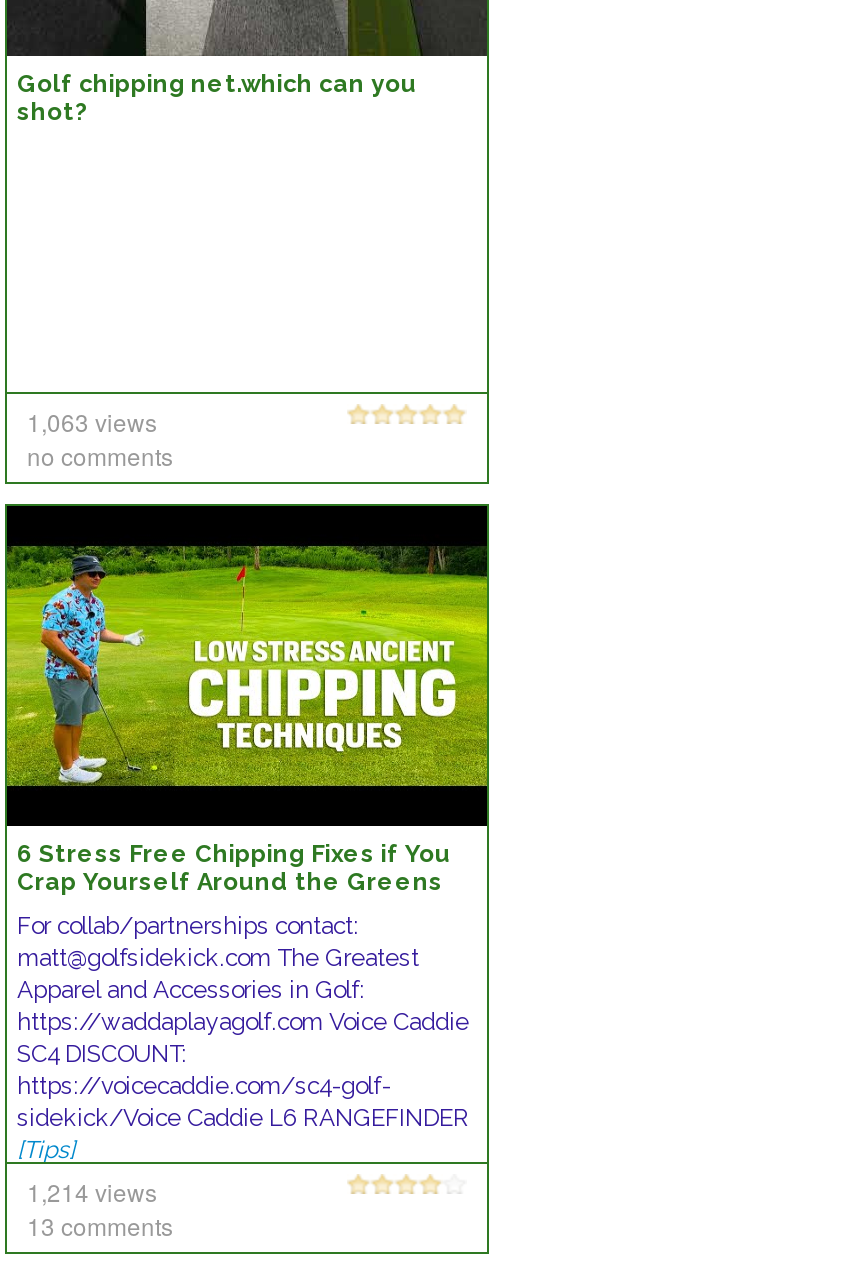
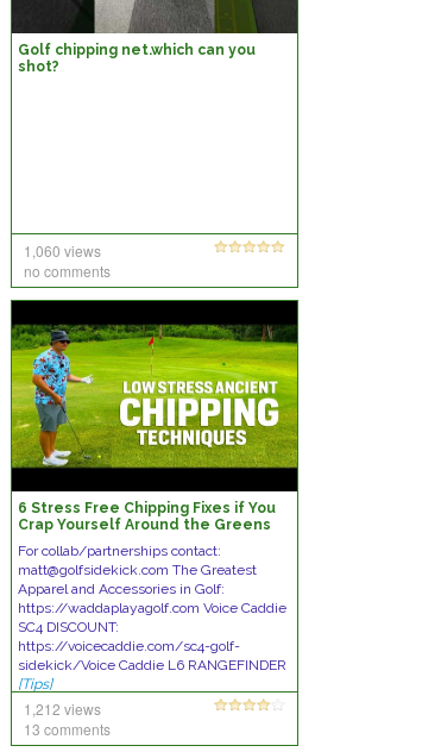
[27,404,157,438] 1,063 views -> [24,240,101,261] 1,060 views
[27,1174,157,1208] 1,214 views -> [24,698,101,719] 1,212 views

